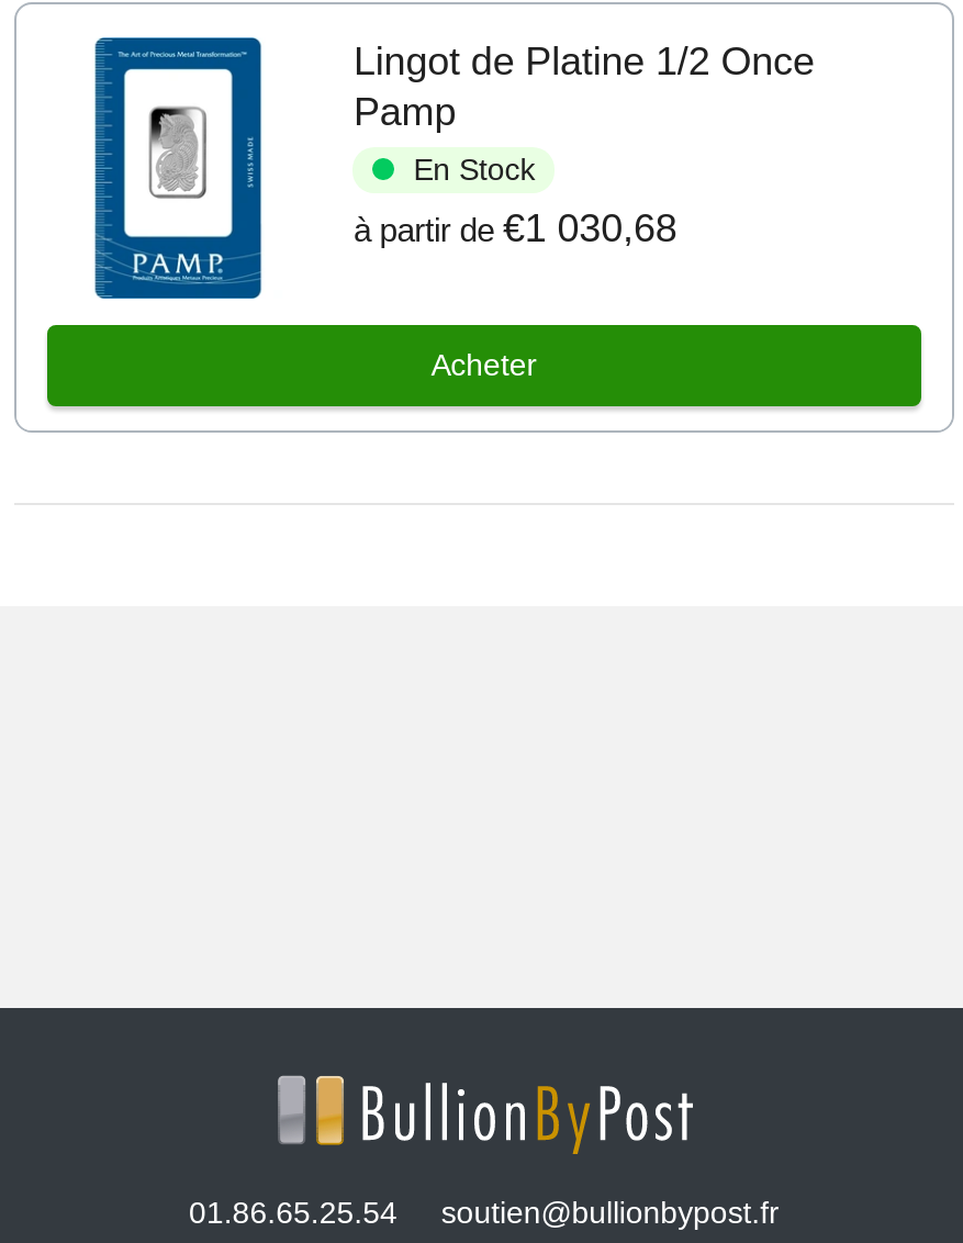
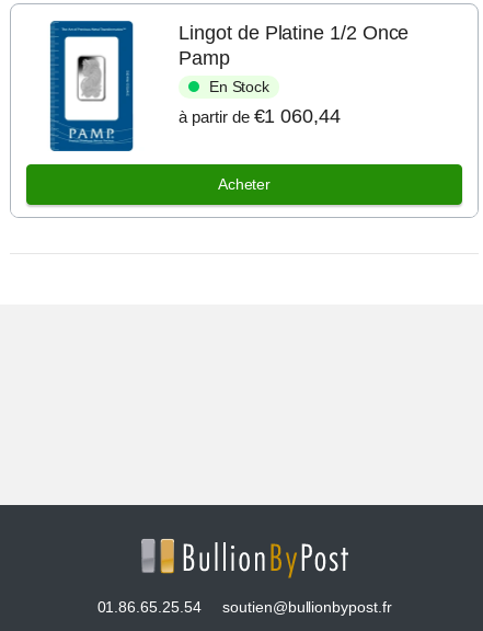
[354,207,677,251] à partir de €1 030,68 -> [179,105,340,127] à partir de €1 060,44

